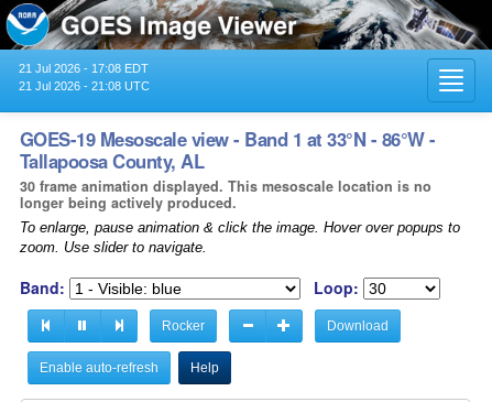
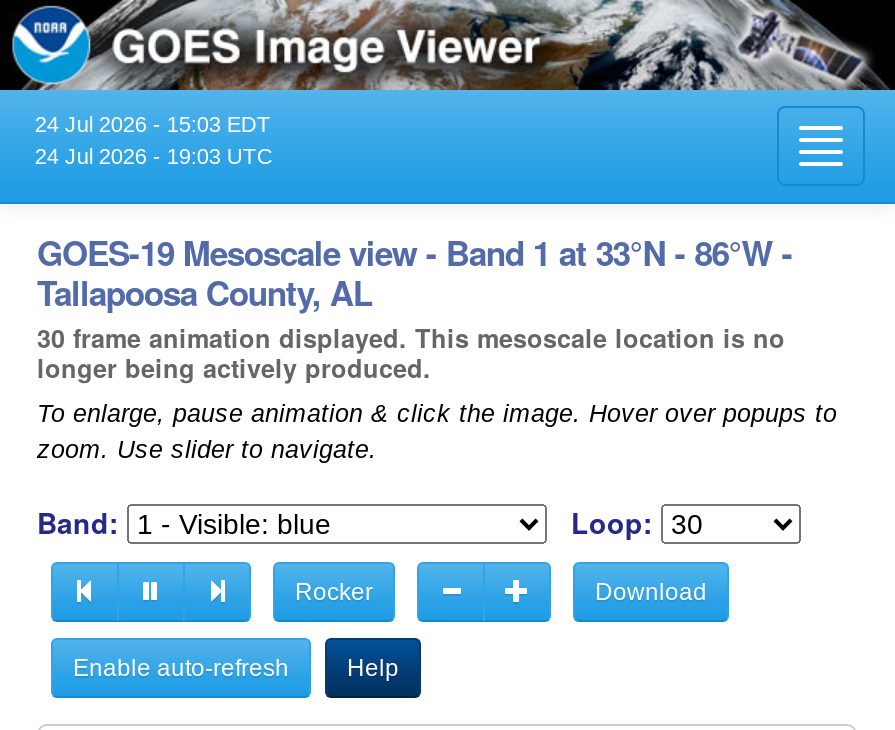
[19,61,148,75] 21 Jul 2026 - 17:08 EDT -> [35,112,271,136] 24 Jul 2026 - 15:03 EDT
[19,79,150,92] 21 Jul 2026 - 21:08 UTC -> [35,144,273,168] 24 Jul 2026 - 19:03 UTC

